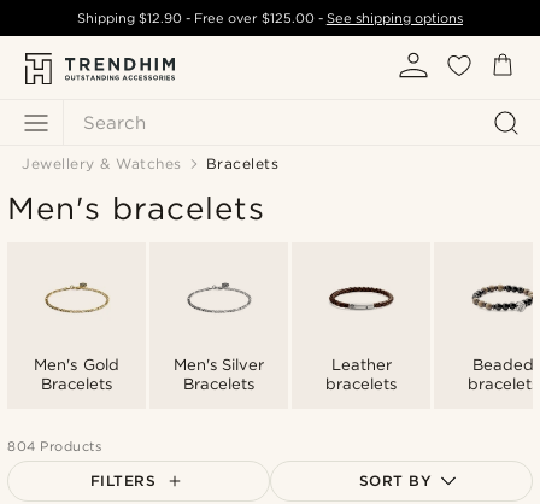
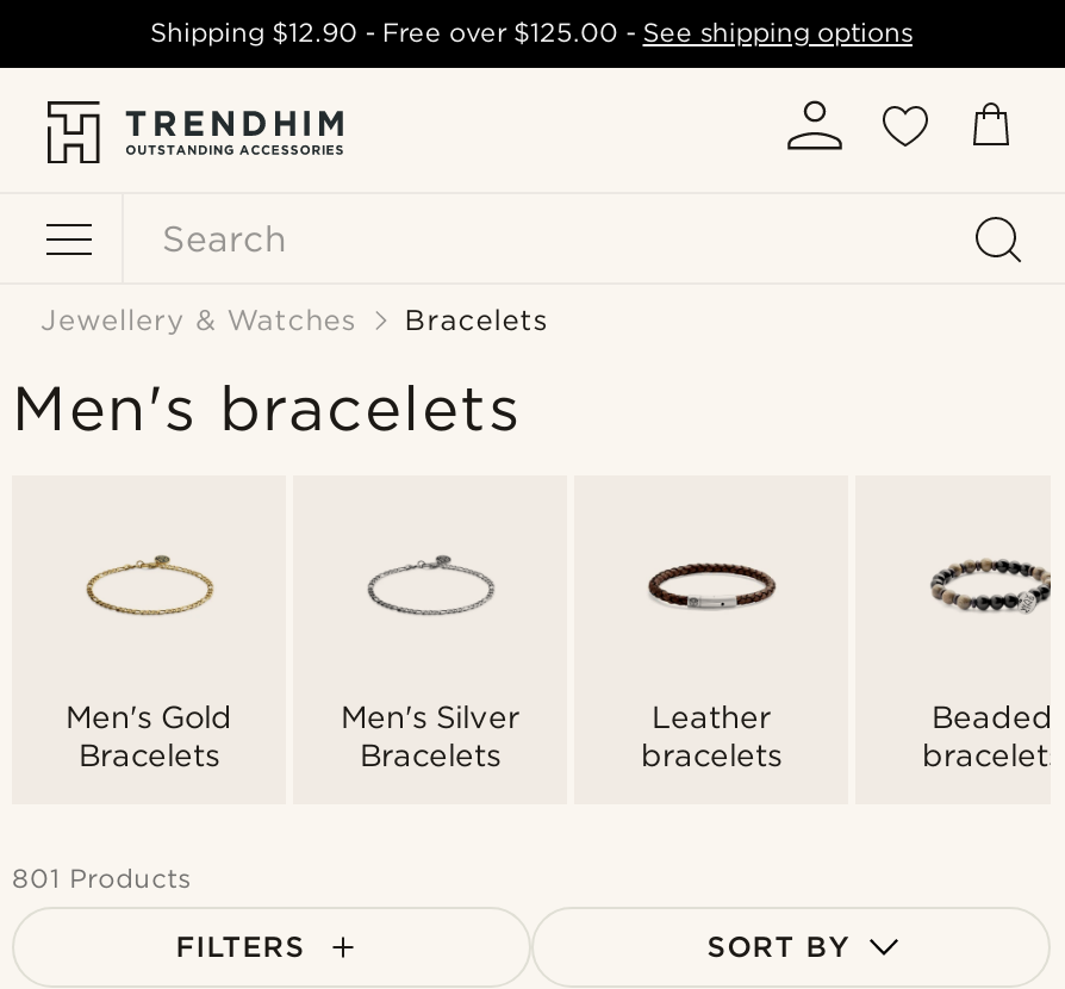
[7,438,101,455] 804 Products -> [12,862,191,895] 801 Products

